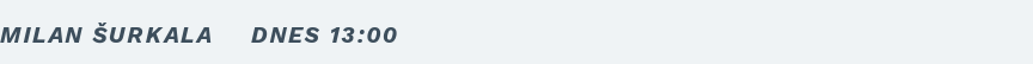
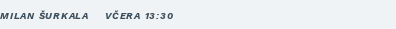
[0,22,399,48] MILAN ŠURKALA DNES 13:00 -> [0,10,173,21] MILAN ŠURKALA VČERA 13:30

